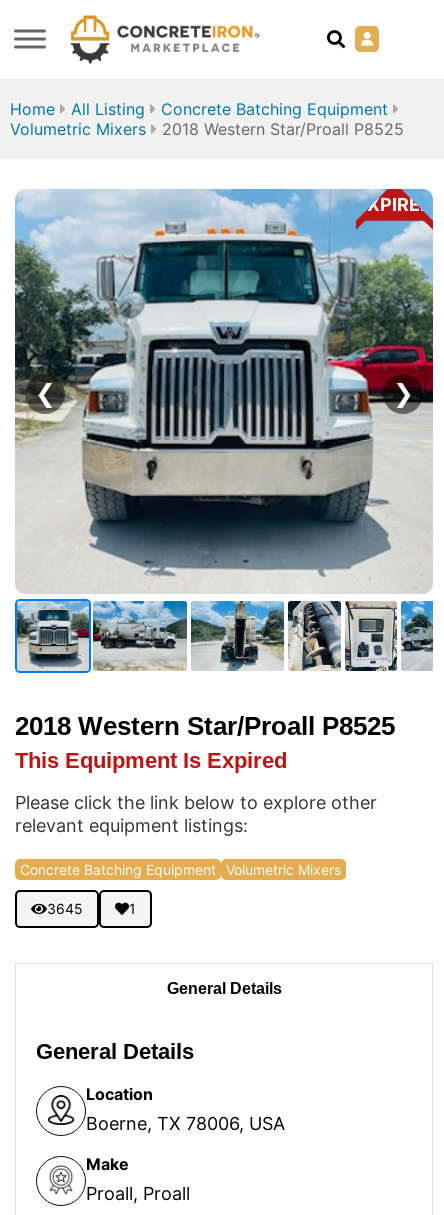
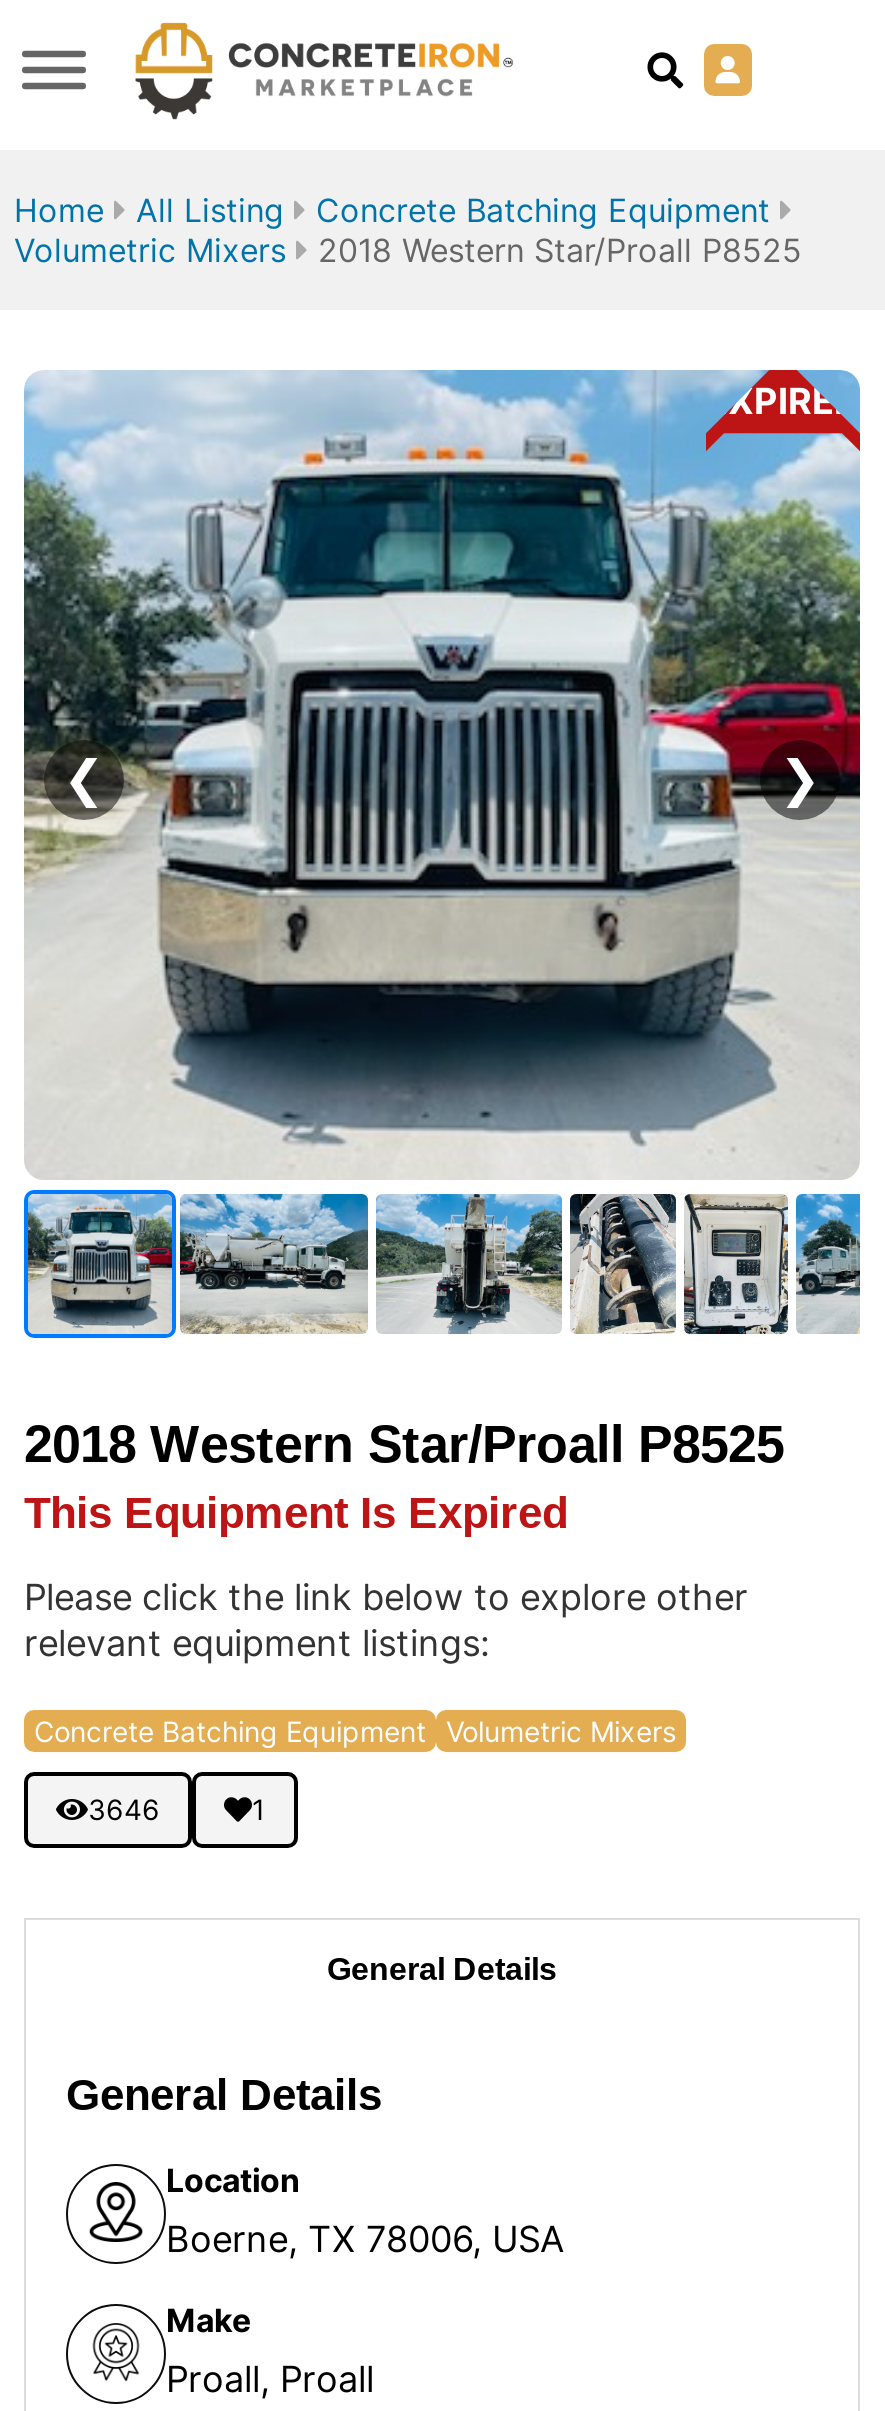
[47,900,83,917] 3645 -> [88,1791,160,1825] 3646

